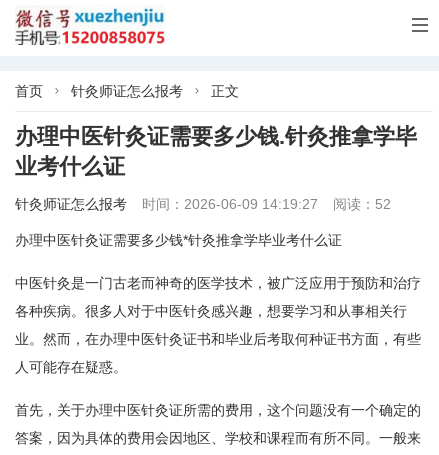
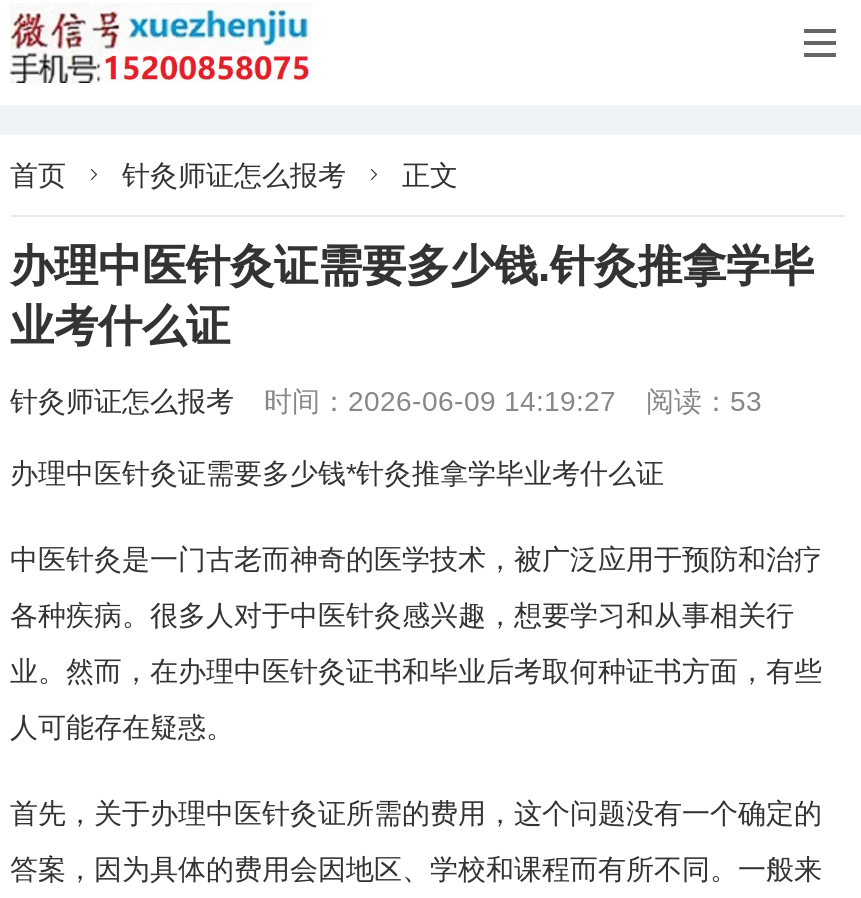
[15,196,391,212] 针灸师证怎么报考 时间：2026-06-09 14:19:27 阅读：52 -> [10,385,762,417] 针灸师证怎么报考 时间：2026-06-09 14:19:27 阅读：53

